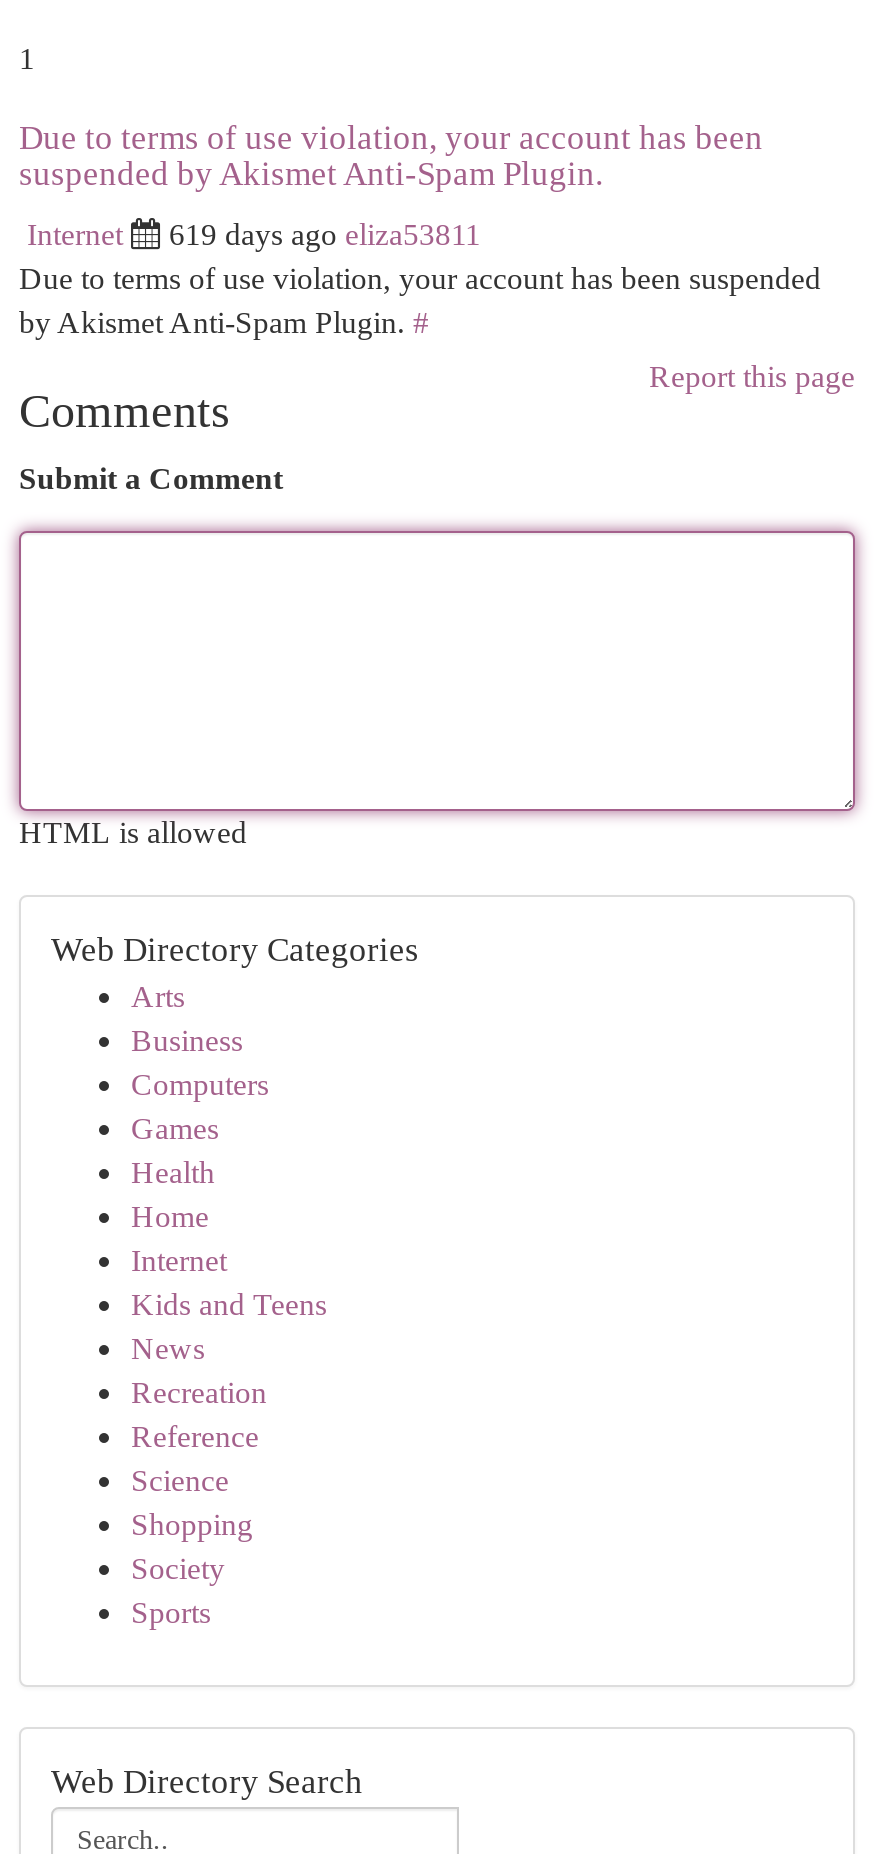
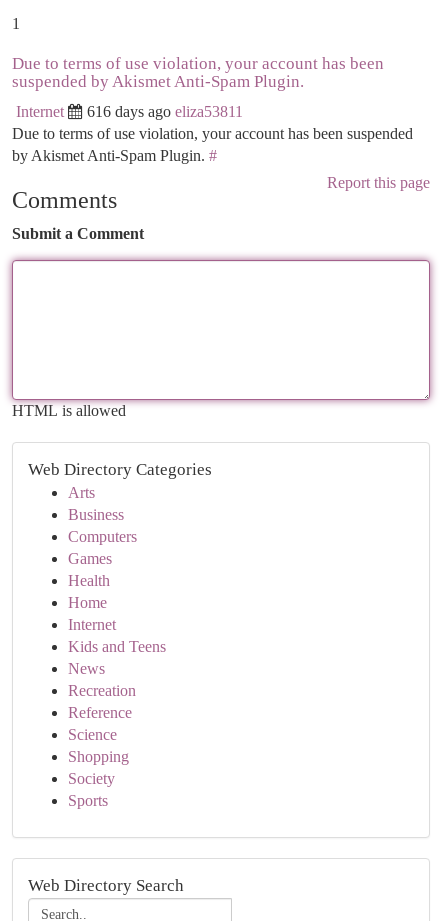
[169,217,481,251] 619 days ago eliza53811 -> [87,103,243,120] 616 days ago eliza53811

